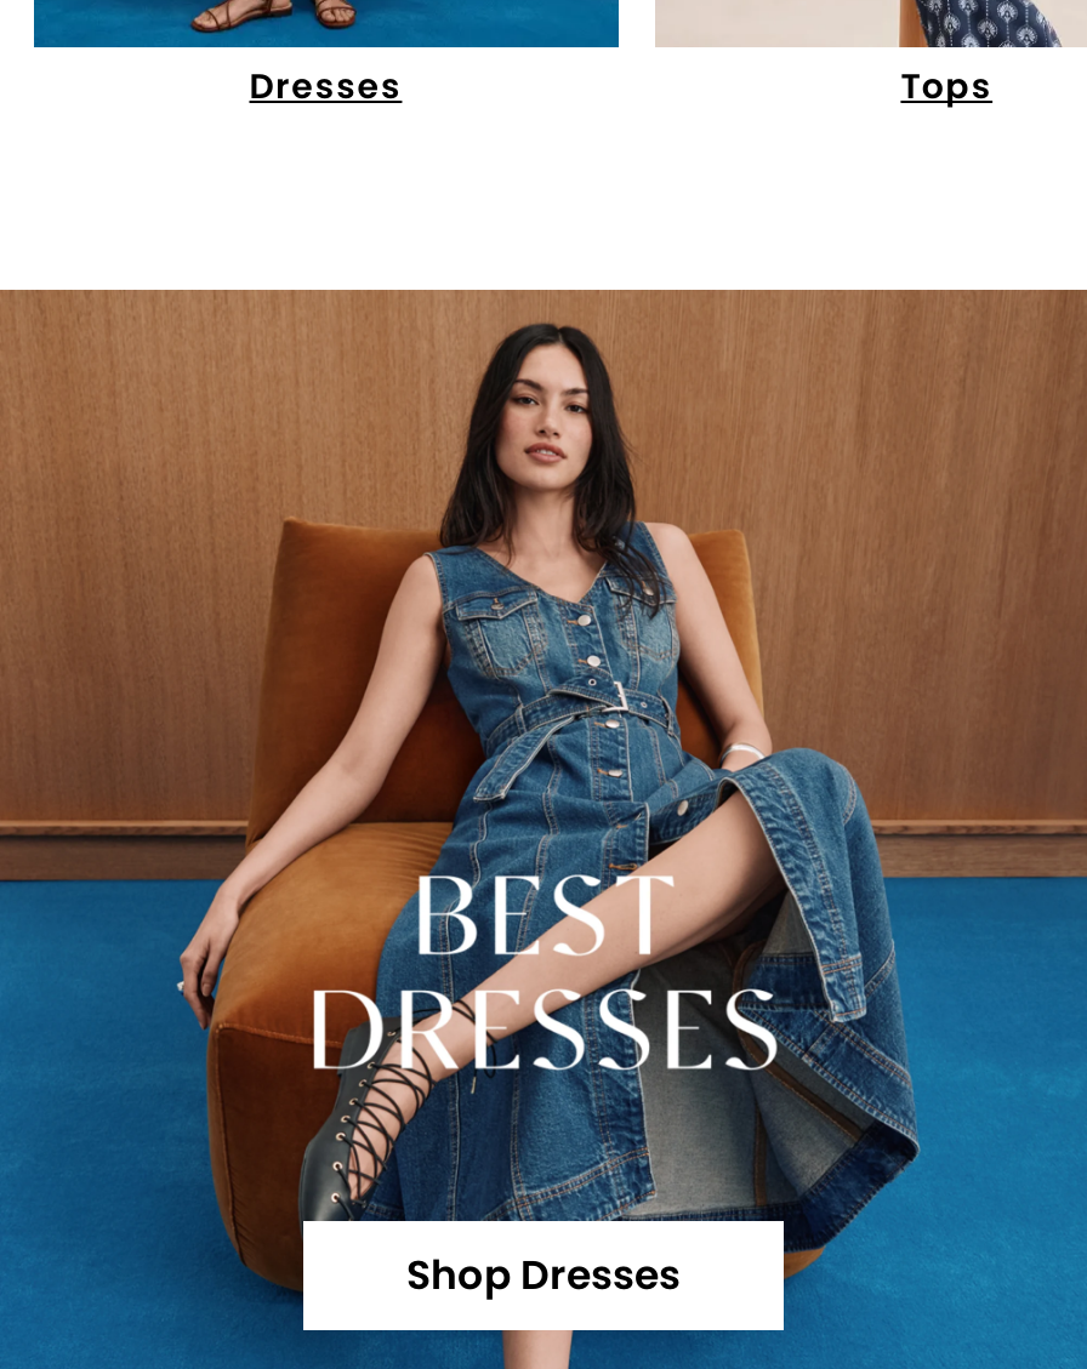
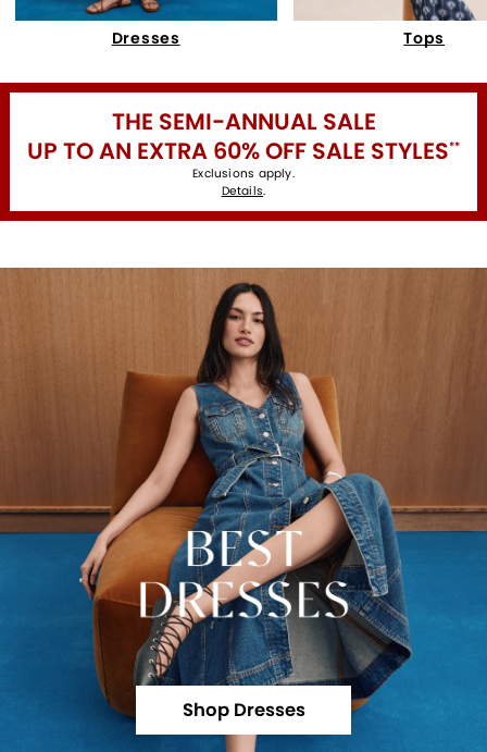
none -> [3,82,484,222] [image] | THE SEMI-ANNUAL SALE | UP TO AN EXTRA 60% OFF SALE STYLES** | Exclusions apply. | Details.

